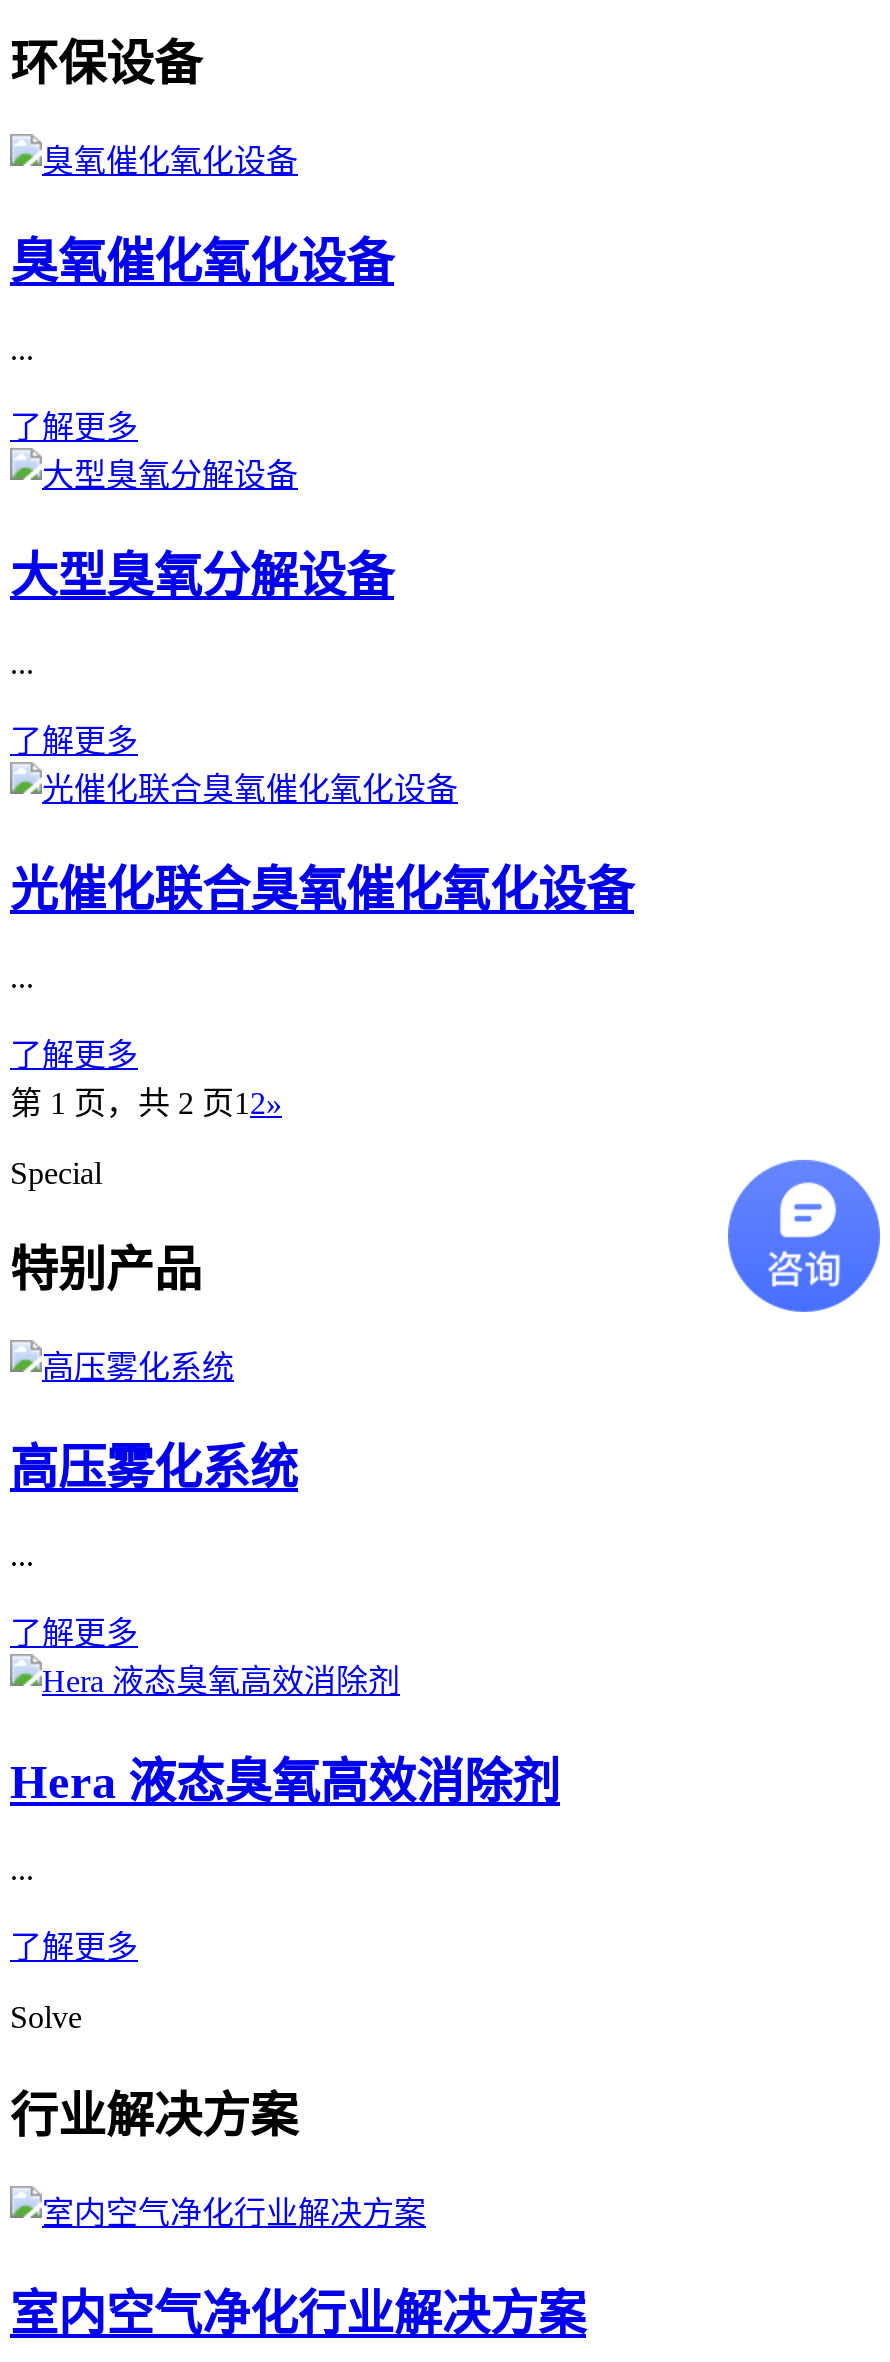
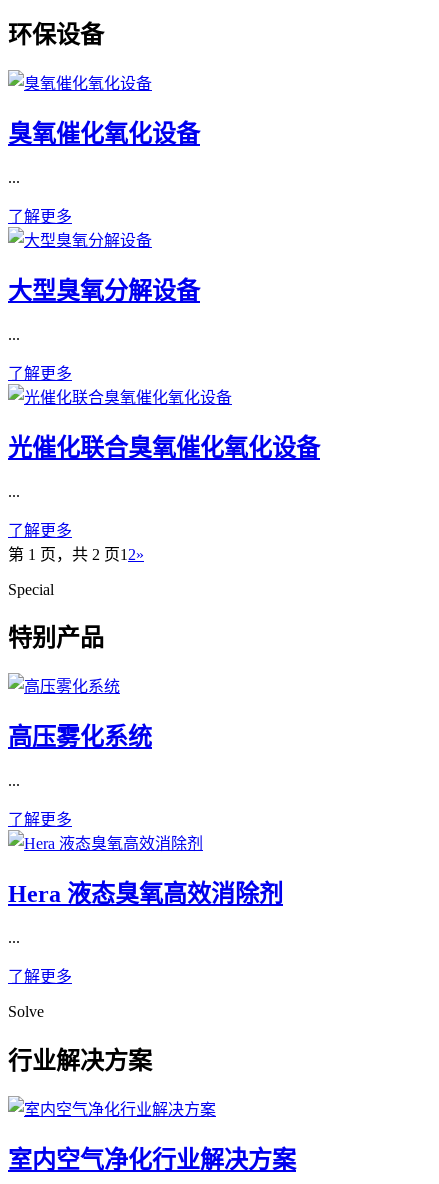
[726,1158,882,1314] [image] -> none

